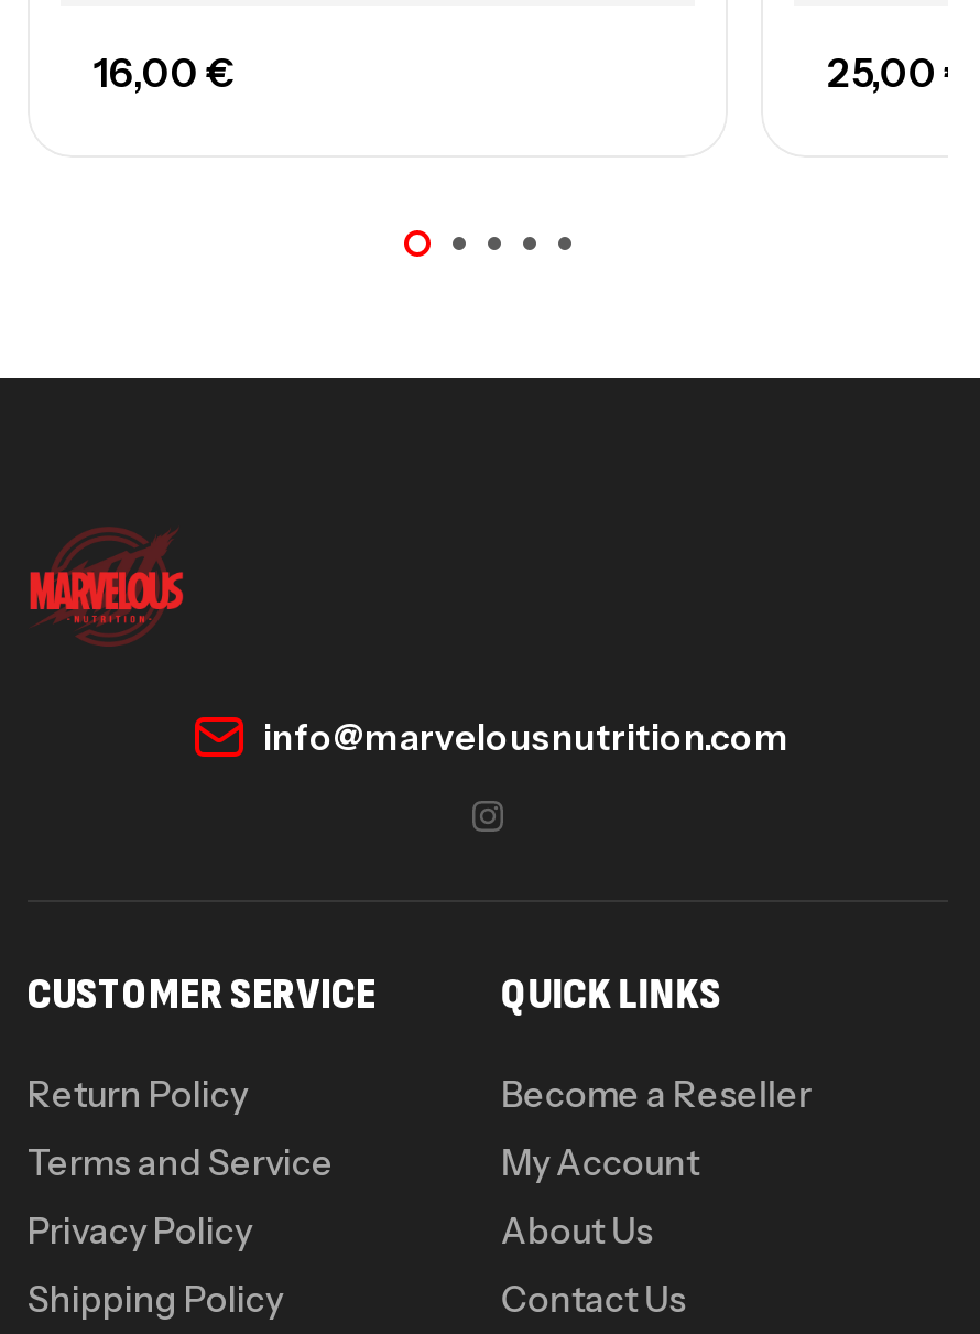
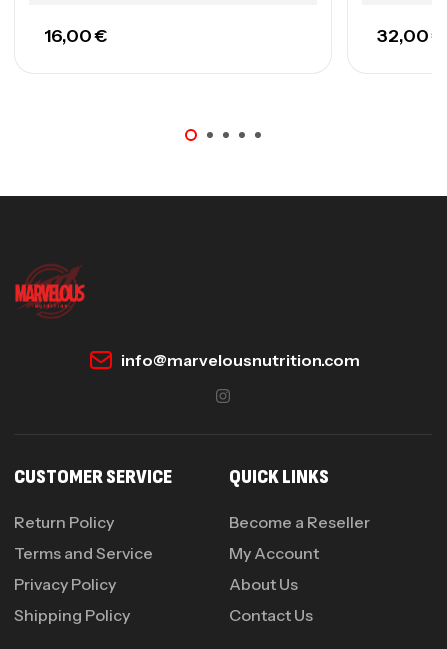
[827,51,970,99] 25,00 € -> [377,25,444,47] 32,00 €

